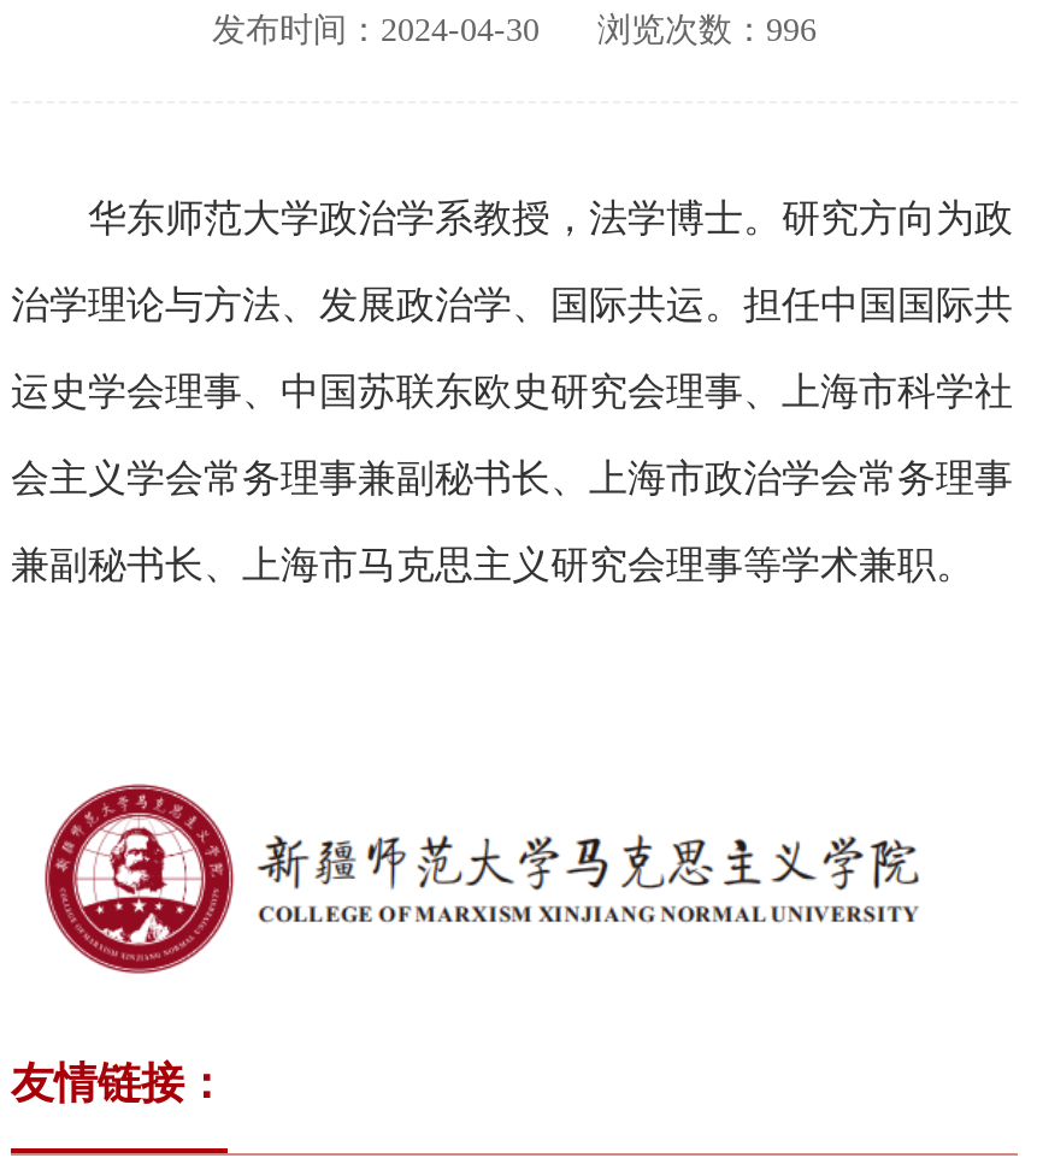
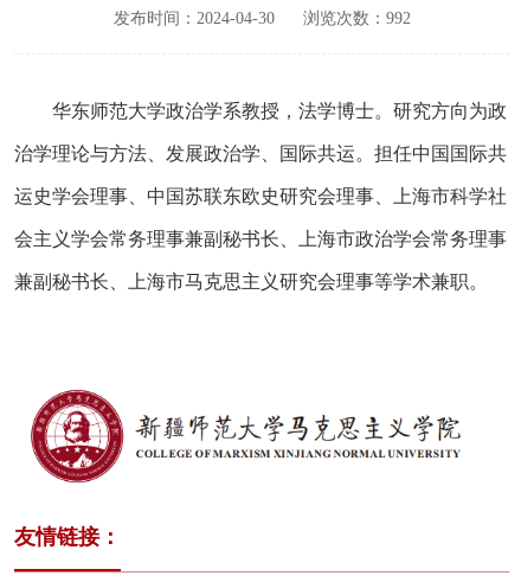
[212,12,817,48] 发布时间：2024-04-30 浏览次数：996 -> [113,9,410,27] 发布时间：2024-04-30 浏览次数：992

